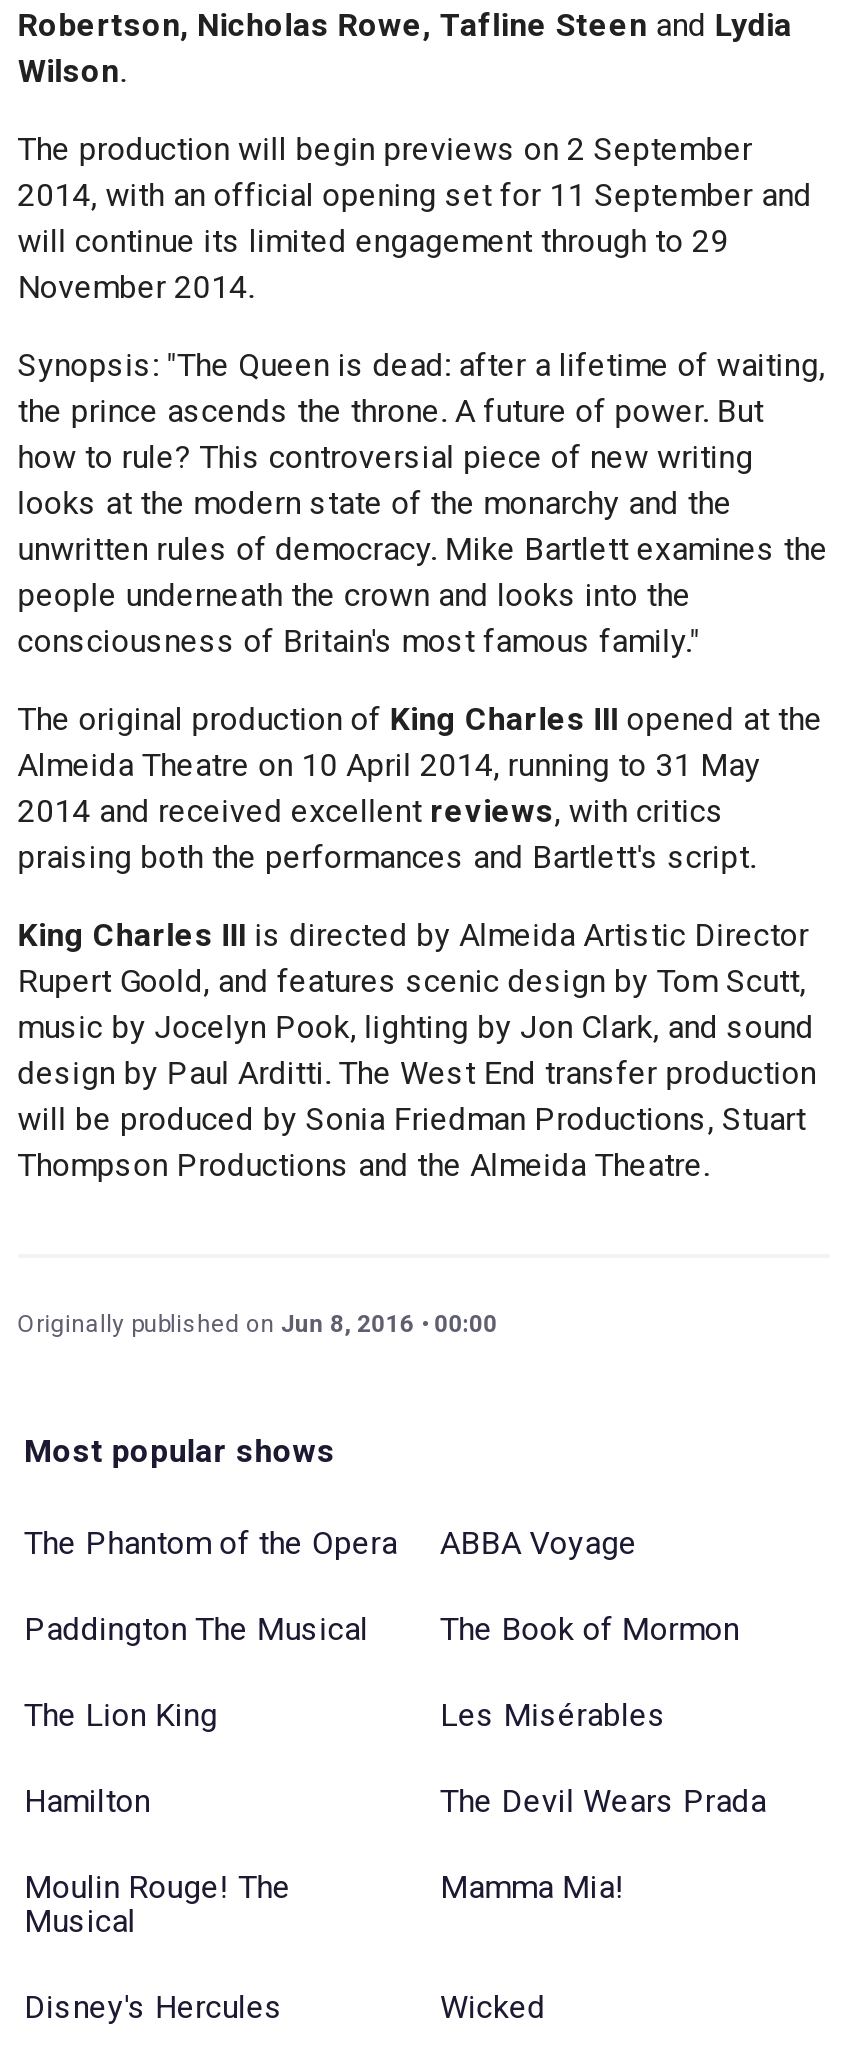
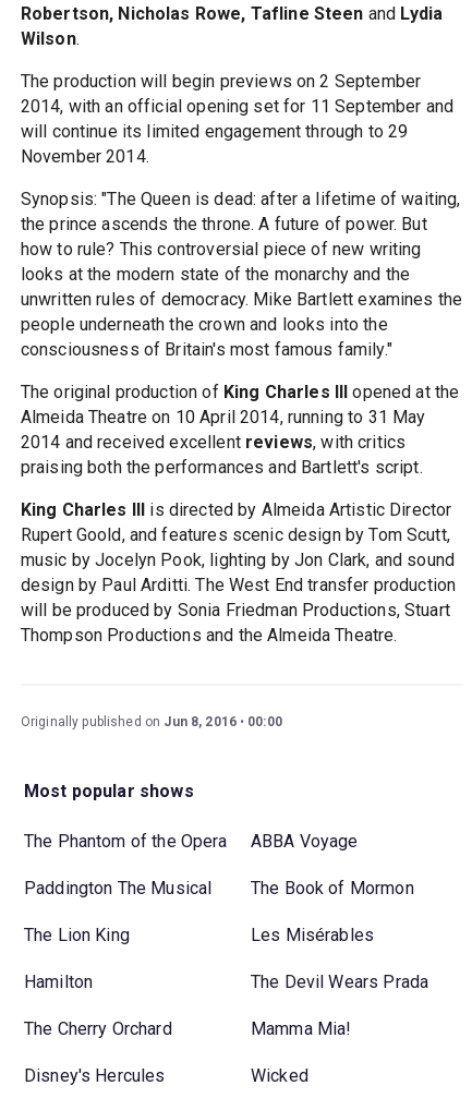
[24,1868,291,1940] Moulin Rouge! The | Musical -> [24,1018,172,1039] The Cherry Orchard

